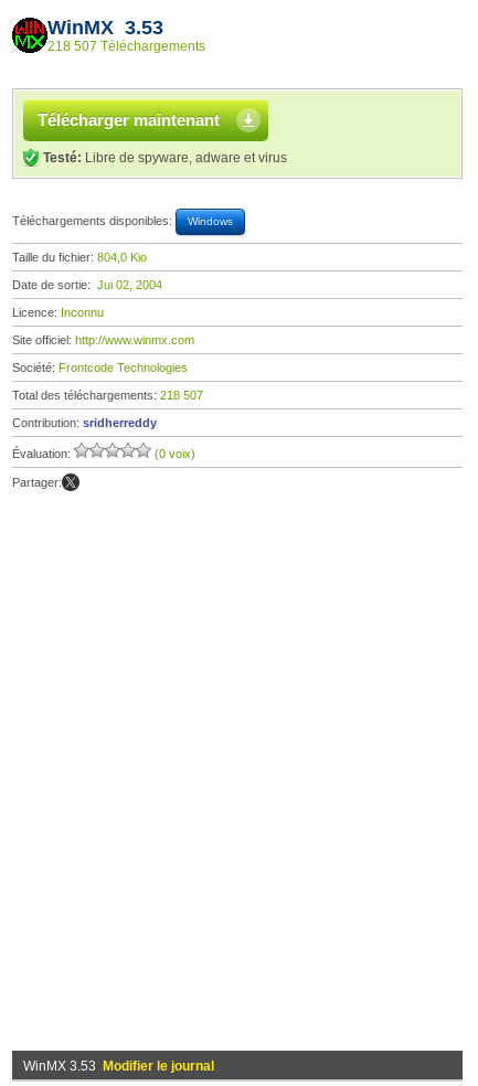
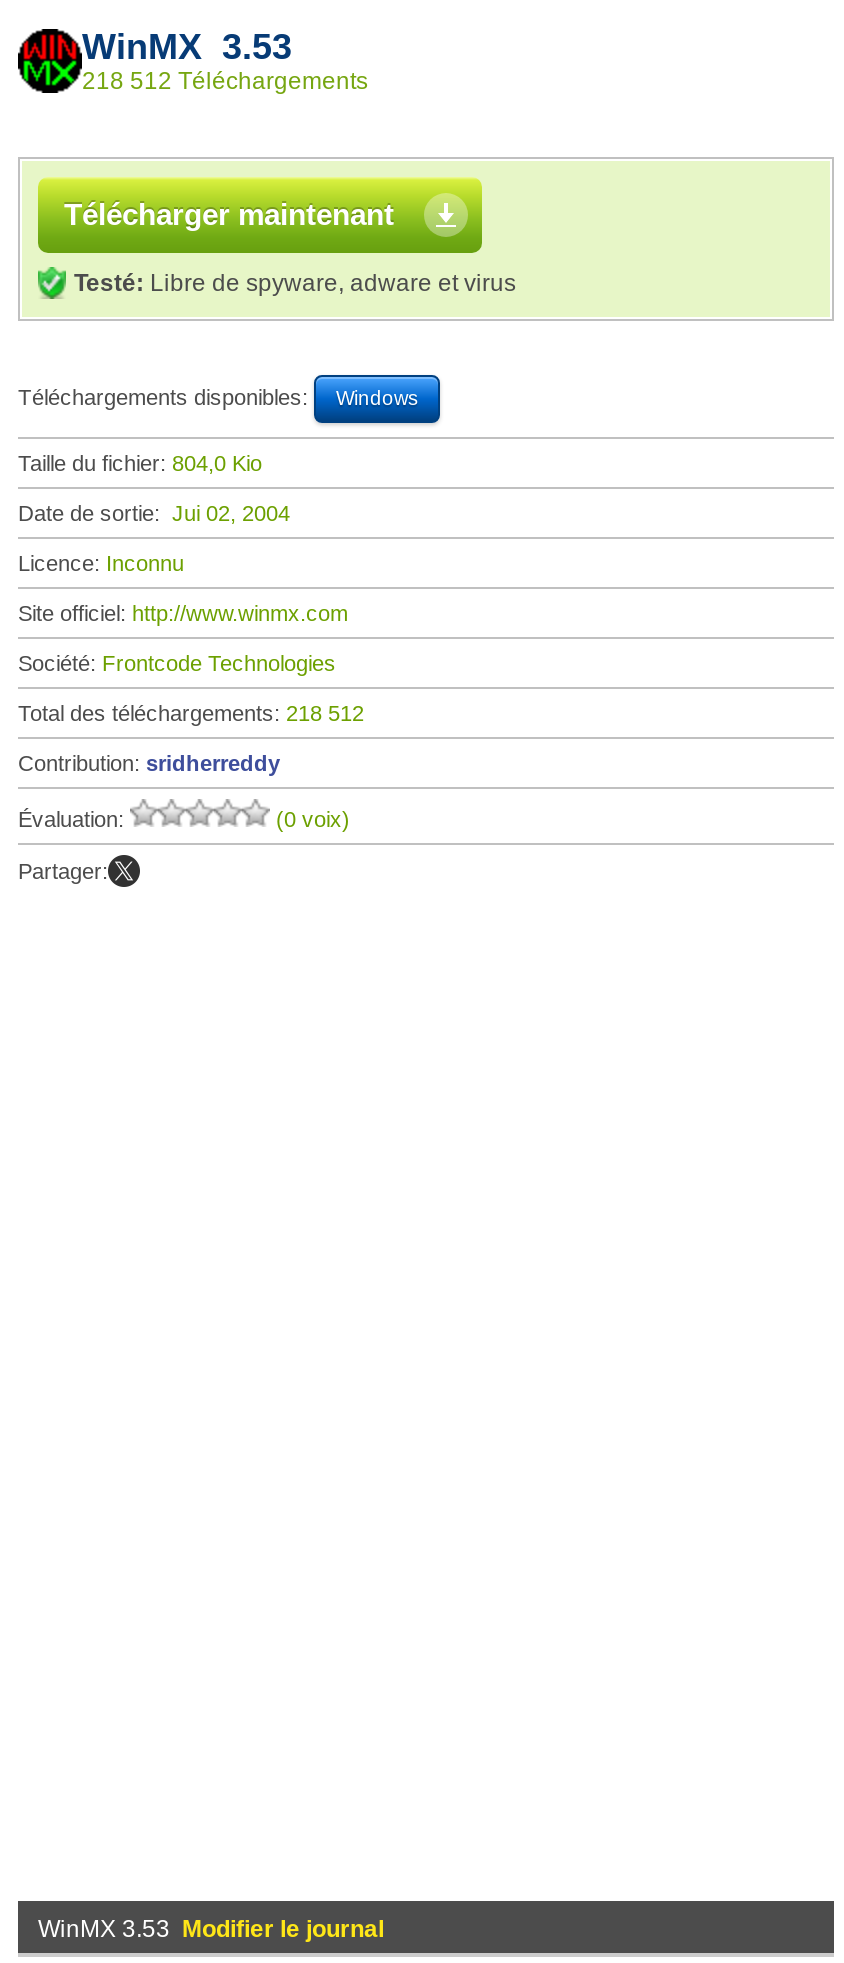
[47,39,205,54] 218 507 Téléchargements -> [82,67,368,95] 218 512 Téléchargements
[12,388,203,402] Total des téléchargements: 218 507 -> [18,701,364,725] Total des téléchargements: 218 512

